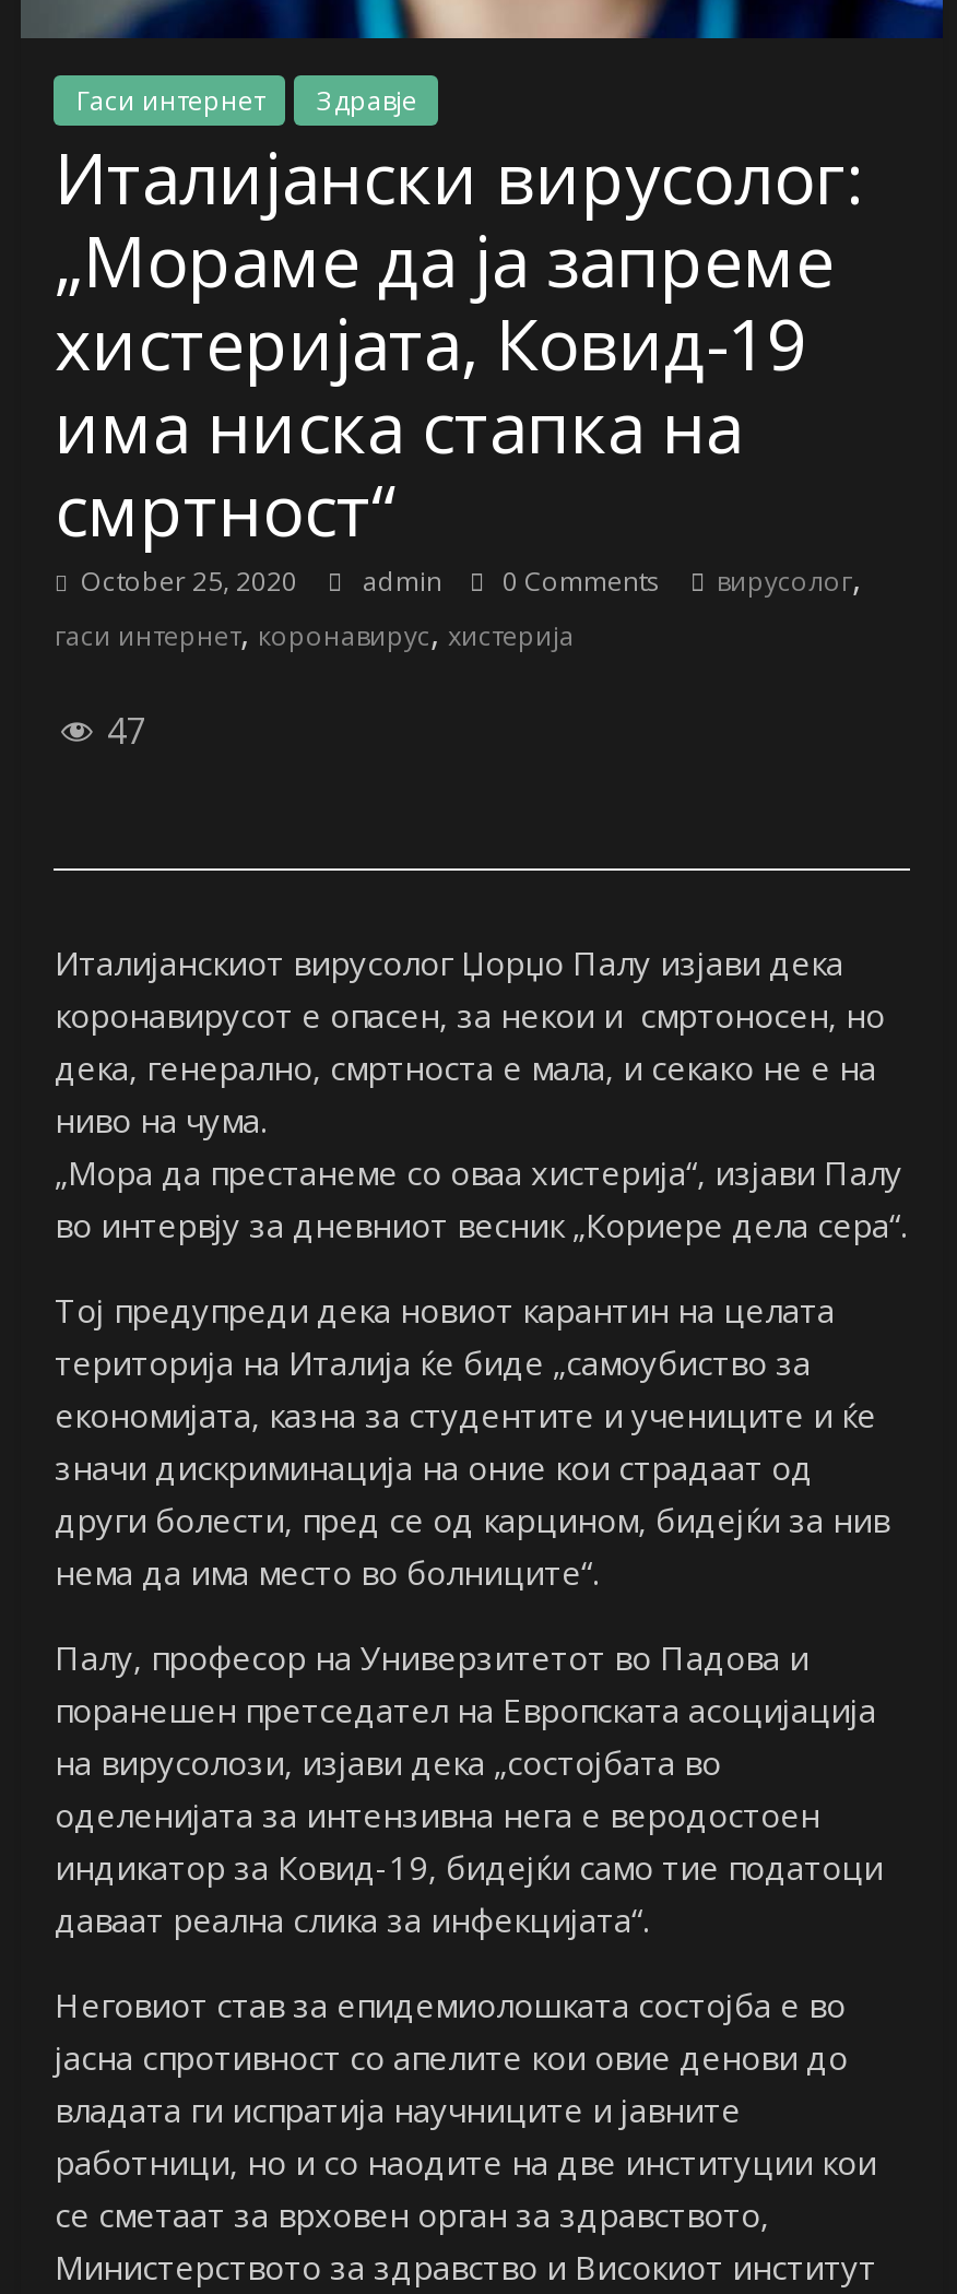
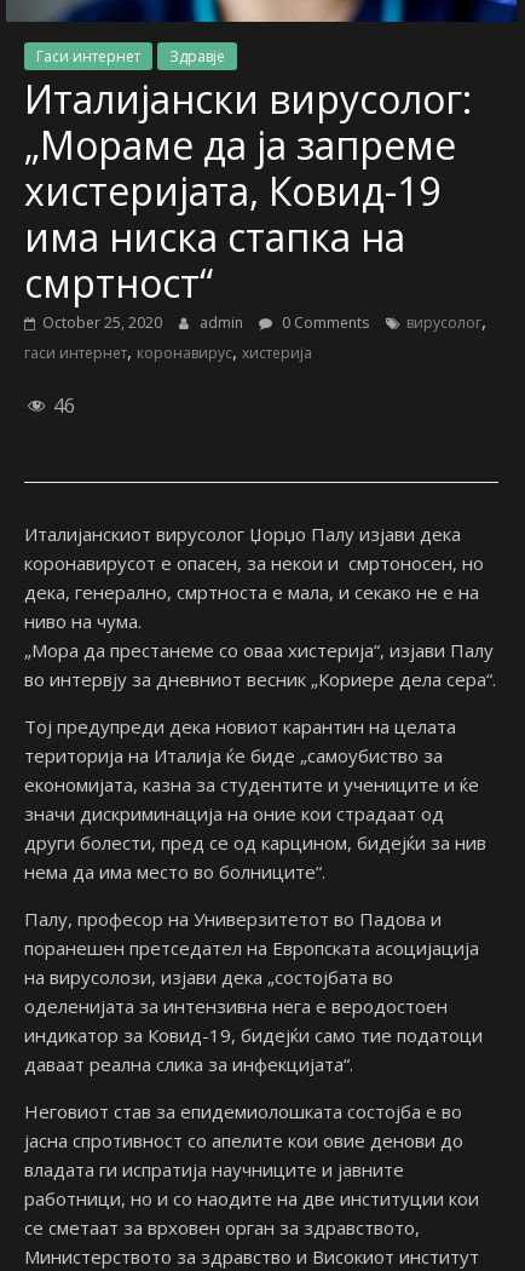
[107,708,146,756] 47 -> [54,392,75,419] 46

